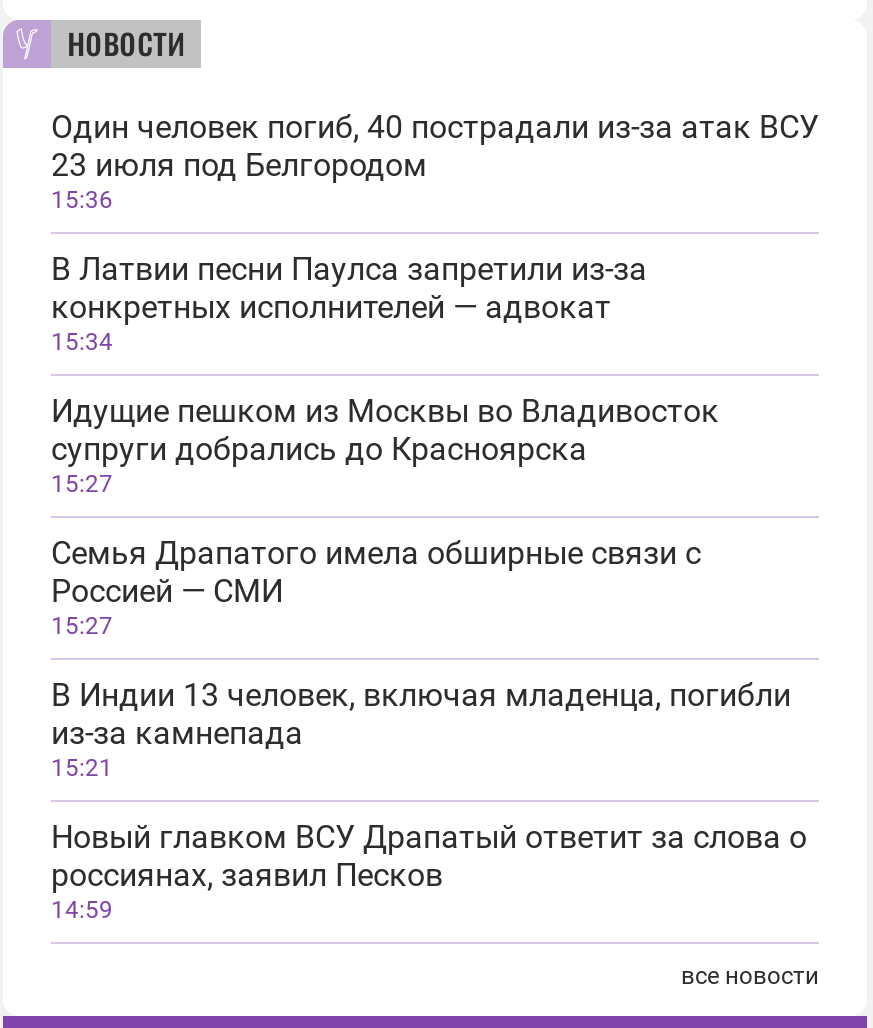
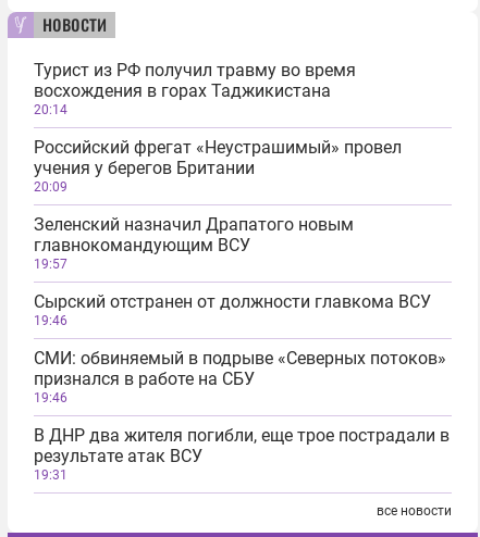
[51,109,819,215] Один человек погиб, 40 пострадали из-за атак ВСУ | 23 июля под Белгородом | 15:36 -> [34,60,356,118] Турист из РФ получил травму во время | восхождения в горах Таджикистана | 20:14
[51,251,647,357] В Латвии песни Паулса запретили из-за | конкретных исполнителей — адвокат | 15:34 -> [34,137,402,195] Российский фрегат «Неустрашимый» провел | учения у берегов Британии | 20:09
[51,393,719,499] Идущие пешком из Москвы во Владивосток | супруги добрались до Красноярска | 15:27 -> [34,214,354,272] Зеленский назначил Драпатого новым | главнокомандующим ВСУ | 19:57
[51,535,701,641] Семья Драпатого имела обширные связи с | Россией — СМИ | 15:27 -> [34,292,431,329] Сырский отстранен от должности главкома ВСУ | 19:46
[51,677,791,783] В Индии 13 человек, включая младенца, погибли | из-за камнепада | 15:21 -> [34,348,446,406] СМИ: обвиняемый в подрыве «Северных потоков» | признался в работе на СБУ | 19:46
[51,819,807,925] Новый главком ВСУ Драпатый ответит за слова о | россиянах, заявил Песков | 14:59 -> [34,425,450,483] В ДНР два жителя погибли, еще трое пострадали в | результате атак ВСУ | 19:31

